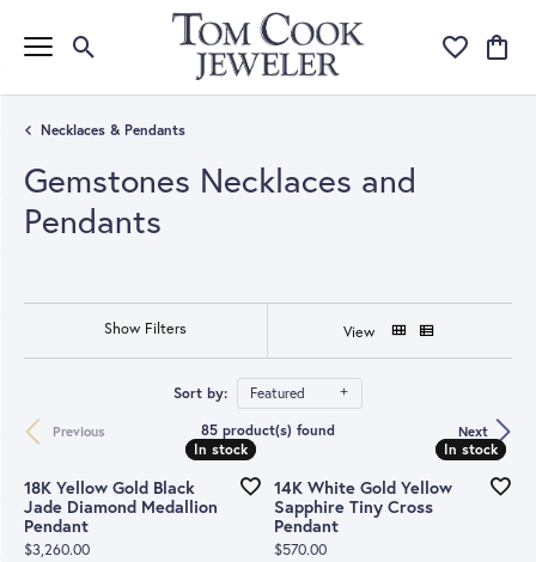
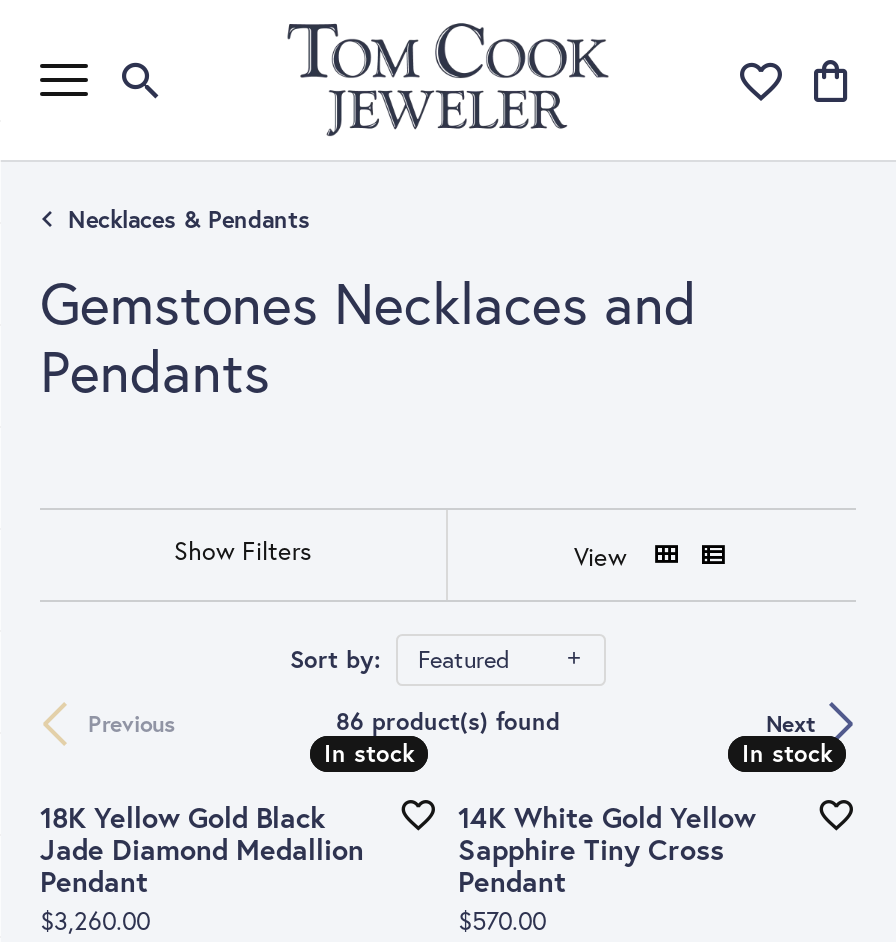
[201,421,335,439] 85 product(s) found -> [336,707,560,737] 86 product(s) found

